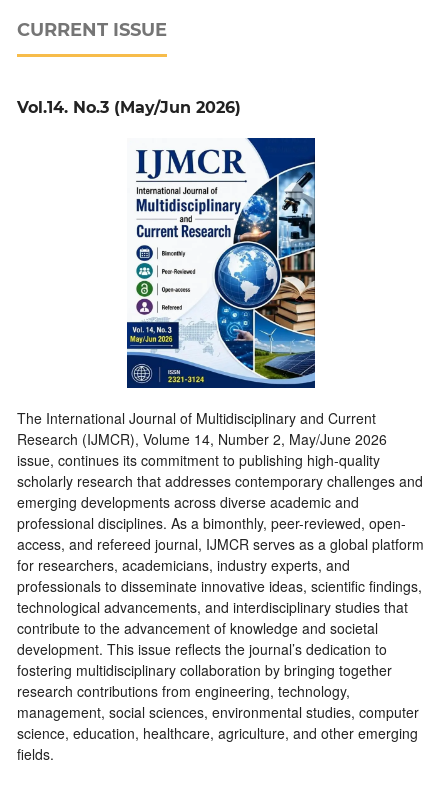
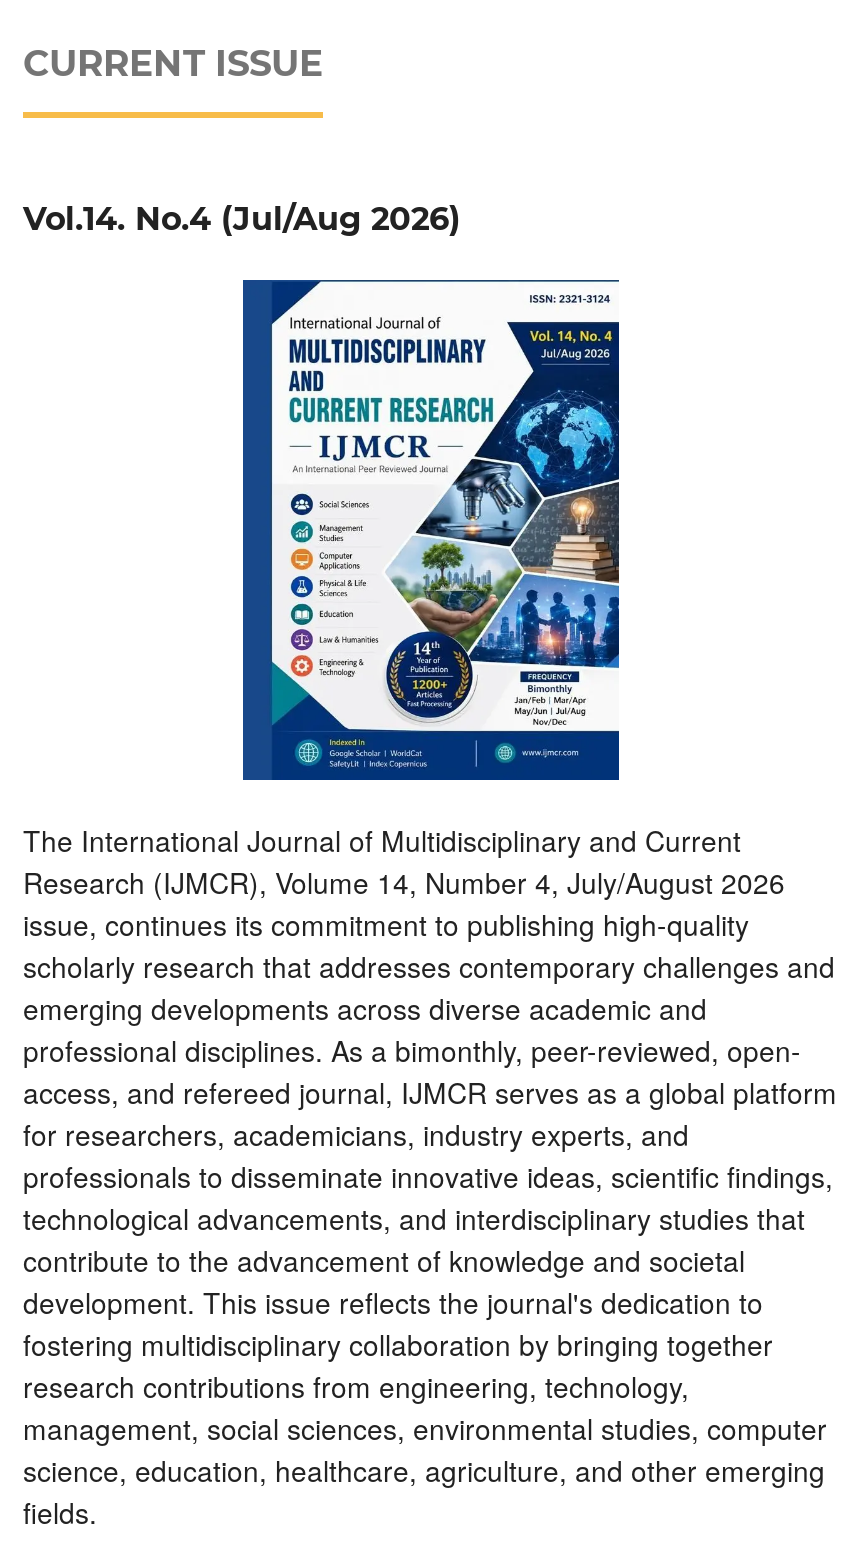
[17,98,241,117] Vol.14. No.3 (May/Jun 2026) -> [23,200,461,238] Vol.14. No.4 (Jul/Aug 2026)
[127,138,316,388] [image] -> [241,278,621,780] [image]
[17,429,387,449] Research (IJMCR), Volume 14, Number 2, May/June 2026 -> [23,862,785,902] Research (IJMCR), Volume 14, Number 4, July/August 2026
[17,639,387,659] development. This issue reflects the journal’s dedication to -> [23,1282,763,1322] development. This issue reflects the journal's dedication to

